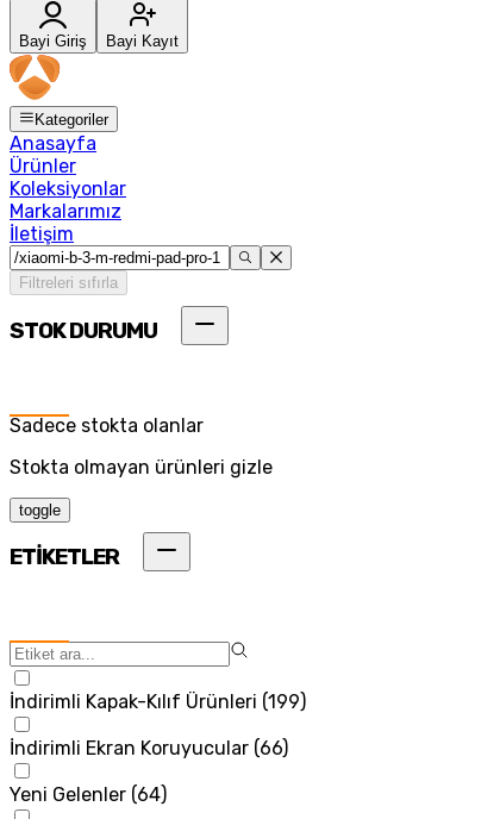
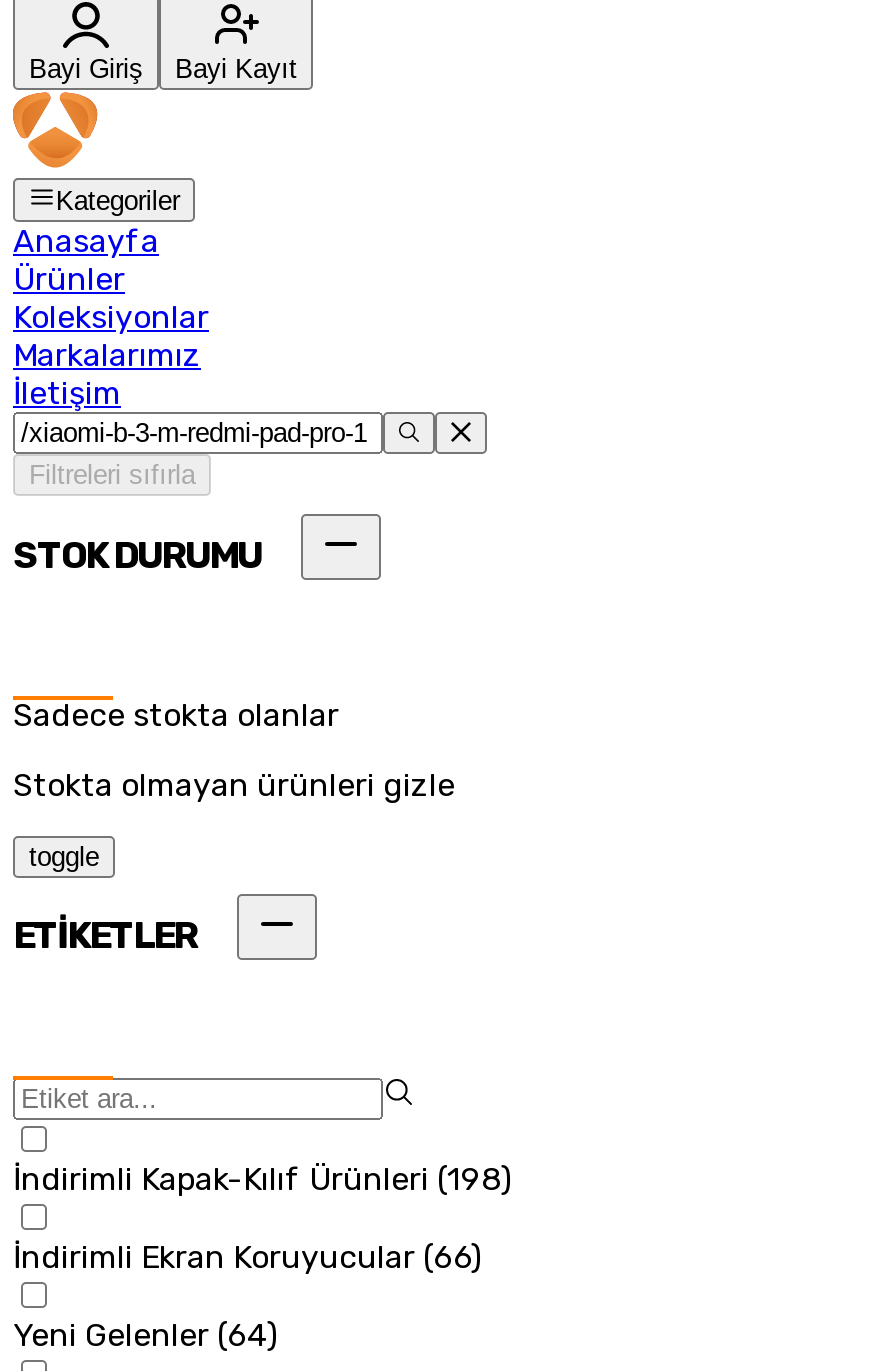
[10,691,306,713] İndirimli Kapak-Kılıf Ürünleri (199) -> [13,1160,511,1198] İndirimli Kapak-Kılıf Ürünleri (198)

